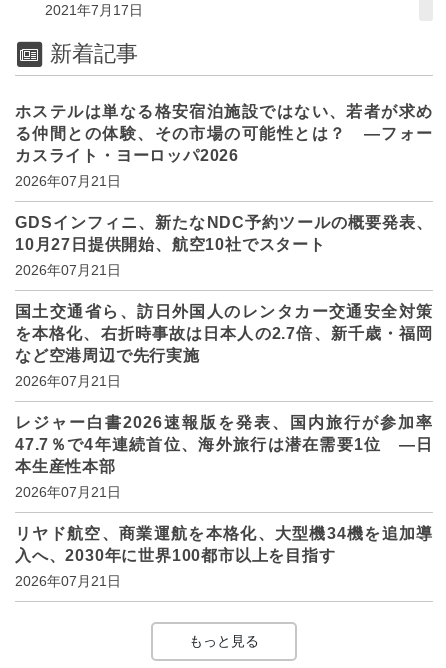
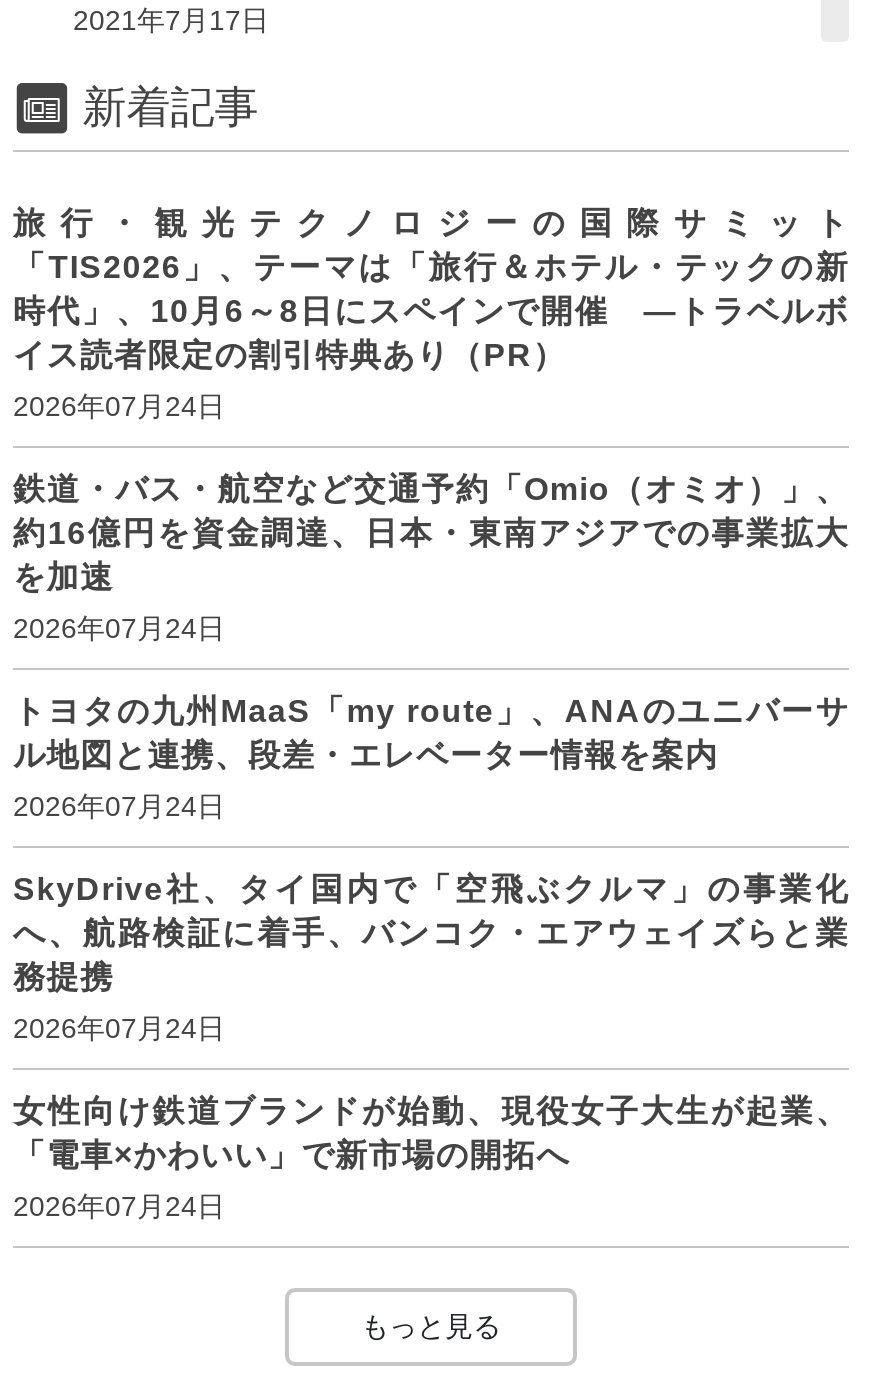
[15,103,433,164] ホステルは単なる格安宿泊施設ではない、若者が求め | る仲間との体験、その市場の可能性とは？ ―フォー | カスライト・ヨーロッパ2026 -> [13,206,849,372] 旅行・観光テクノロジーの国際サミット | 「TIS2026」、テーマは「旅行＆ホテル・テックの新 | 時代」、10月6～8日にスペインで開催 ―トラベルボ | イス読者限定の割引特典あり（PR）
[15,173,121,189] 2026年07月21日 -> [13,390,225,422] 2026年07月24日
[15,214,433,253] GDSインフィニ、新たなNDC予約ツールの概要発表、 | 10月27日提供開始、航空10社でスタート -> [13,472,849,594] 鉄道・バス・航空など交通予約「Omio（オミオ）」、 | 約16億円を資金調達、日本・東南アジアでの事業拡大 | を加速
[15,262,121,278] 2026年07月21日 -> [13,612,225,644] 2026年07月24日
[15,303,433,364] 国土交通省ら、訪日外国人のレンタカー交通安全対策 | を本格化、右折時事故は日本人の2.7倍、新千歳・福岡 | など空港周辺で先行実施 -> [13,694,849,772] トヨタの九州MaaS「my route」、ANAのユニバーサ | ル地図と連携、段差・エレベーター情報を案内
[15,373,121,389] 2026年07月21日 -> [13,790,225,822] 2026年07月24日
[15,414,433,475] レジャー白書2026速報版を発表、国内旅行が参加率 | 47.7％で4年連続首位、海外旅行は潜在需要1位 ―日 | 本生産性本部 -> [13,872,849,994] SkyDrive社、タイ国内で「空飛ぶクルマ」の事業化 | へ、航路検証に着手、バンコク・エアウェイズらと業 | 務提携
[15,484,121,500] 2026年07月21日 -> [13,1012,225,1044] 2026年07月24日
[15,525,433,564] リヤド航空、商業運航を本格化、大型機34機を追加導 | 入へ、2030年に世界100都市以上を目指す -> [13,1094,849,1172] 女性向け鉄道ブランドが始動、現役女子大生が起業、 | 「電車×かわいい」で新市場の開拓へ
[15,573,121,589] 2026年07月21日 -> [13,1190,225,1222] 2026年07月24日

